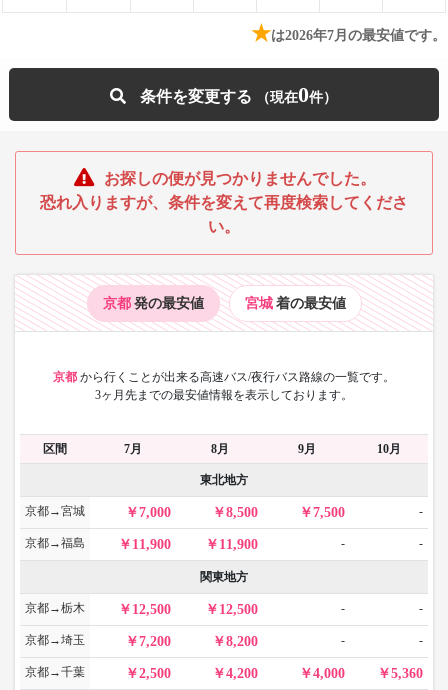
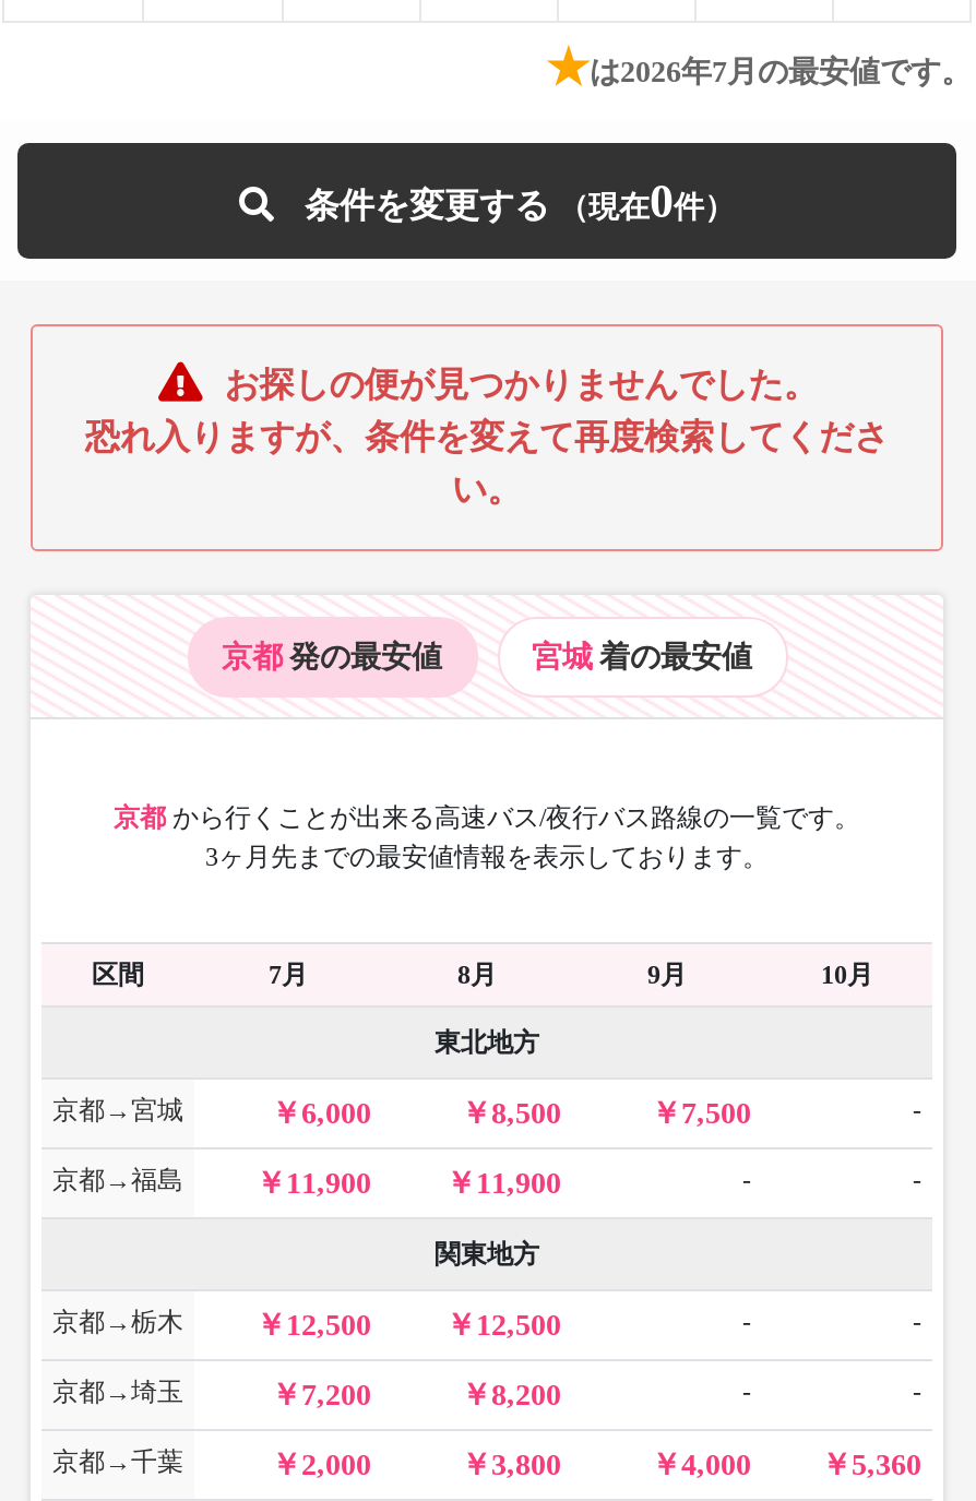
[139,505,171,520] 7,000 -> [301,1097,371,1130] 6,000
[139,666,171,681] 2,500 -> [301,1449,371,1481] 2,000
[226,666,258,681] 4,200 -> [491,1449,561,1481] 3,800

